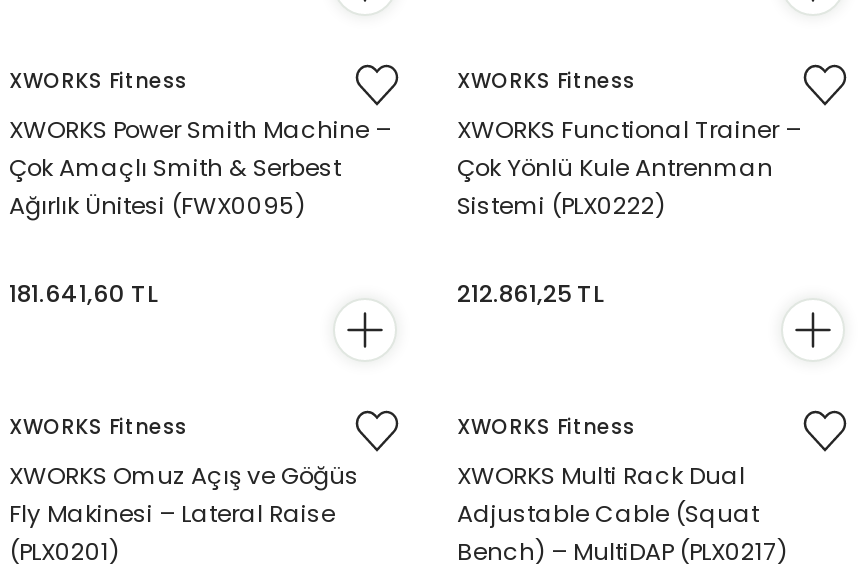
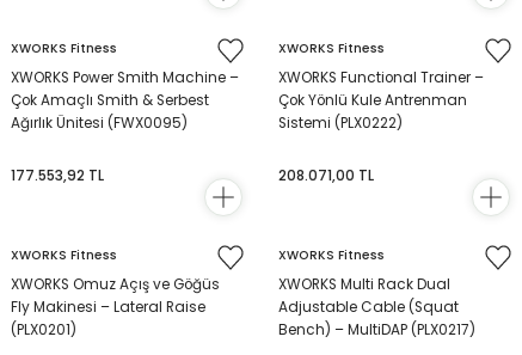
[9,277,157,309] 181.641,60 TL -> [11,166,104,185] 177.553,92 TL
[457,277,603,309] 212.861,25 TL -> [278,166,374,185] 208.071,00 TL

